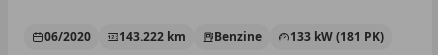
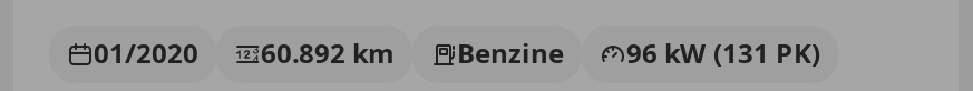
[44,28,186,45] 06/2020 | 143.222 km -> [94,34,395,72] 01/2020 | 60.892 km
[290,28,384,45] 133 kW (181 PK) -> [626,34,820,72] 96 kW (131 PK)

